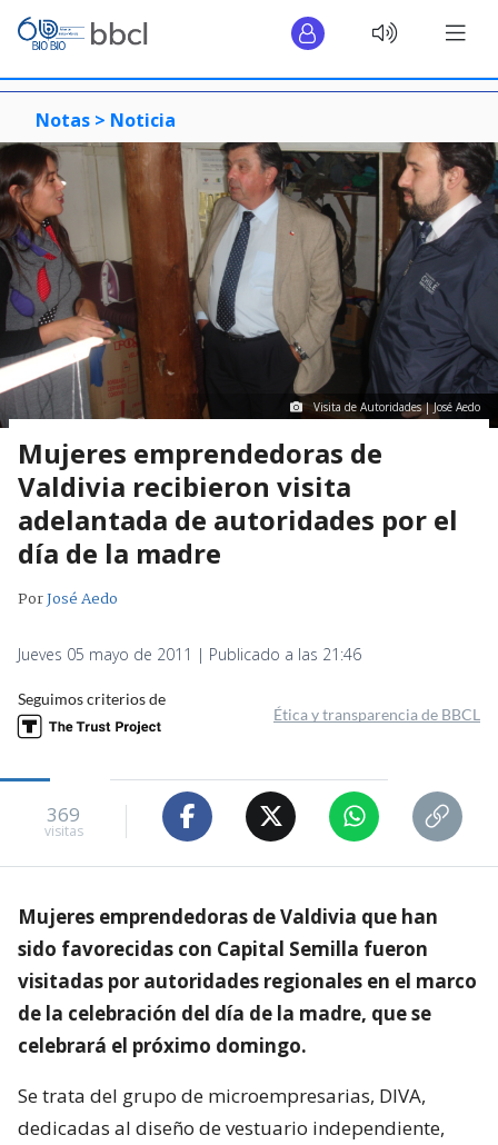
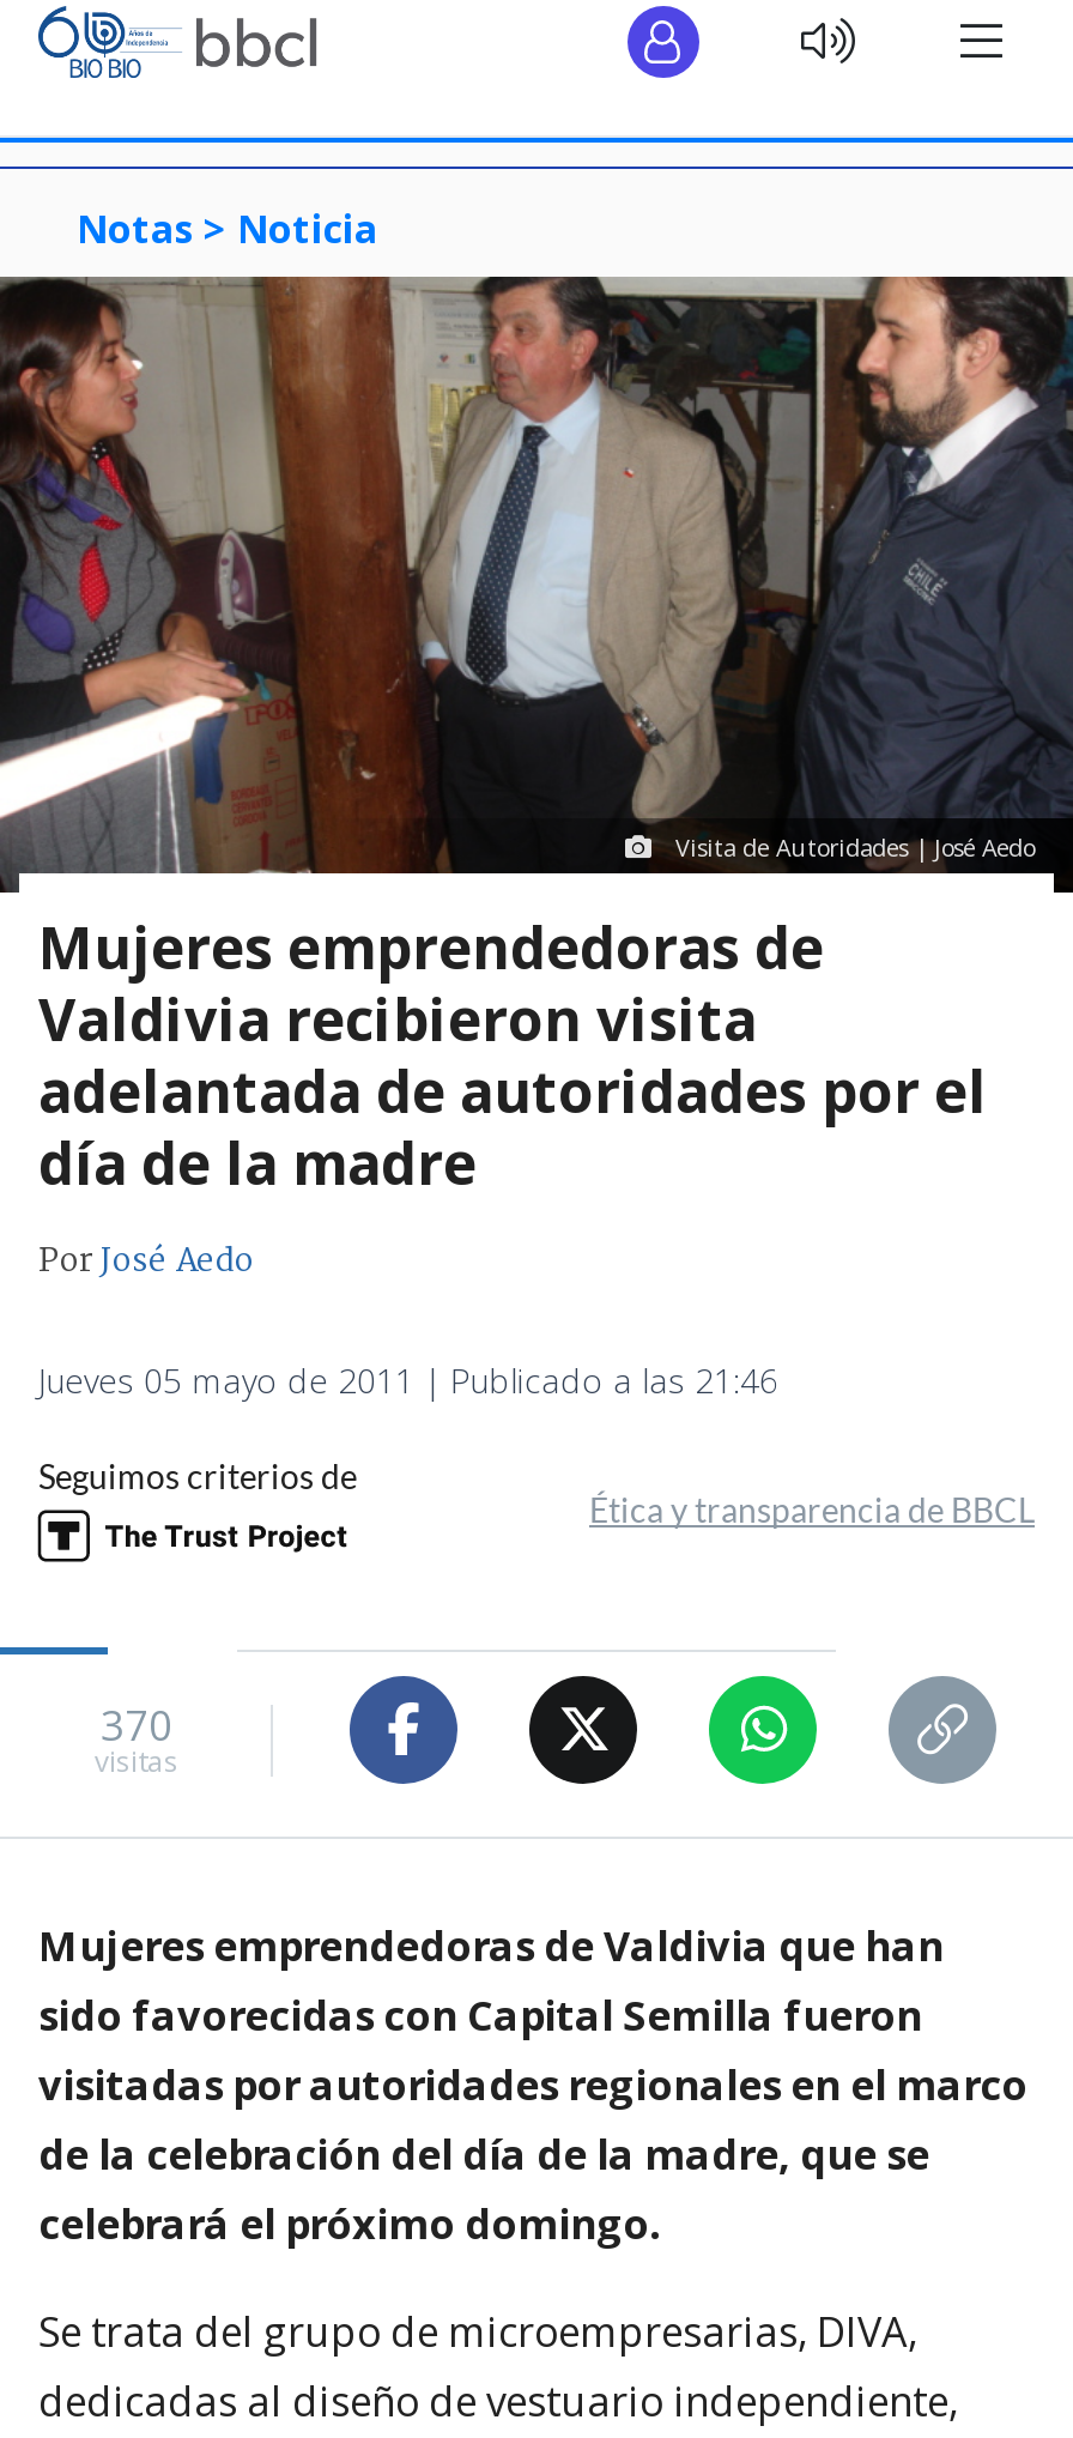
[47,802,80,827] 369 -> [101,1698,172,1753] 370

